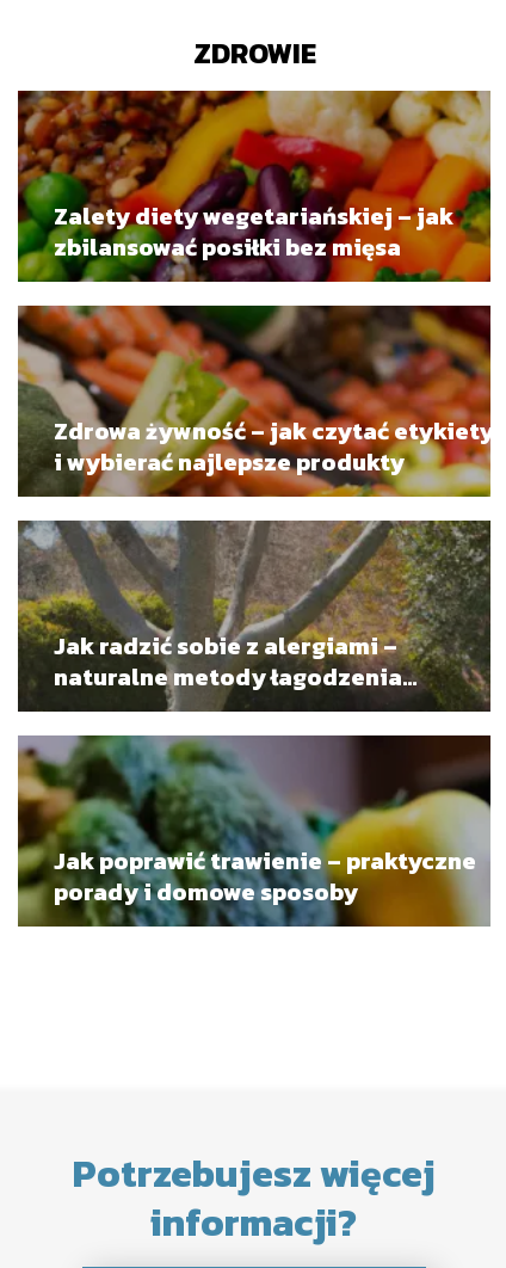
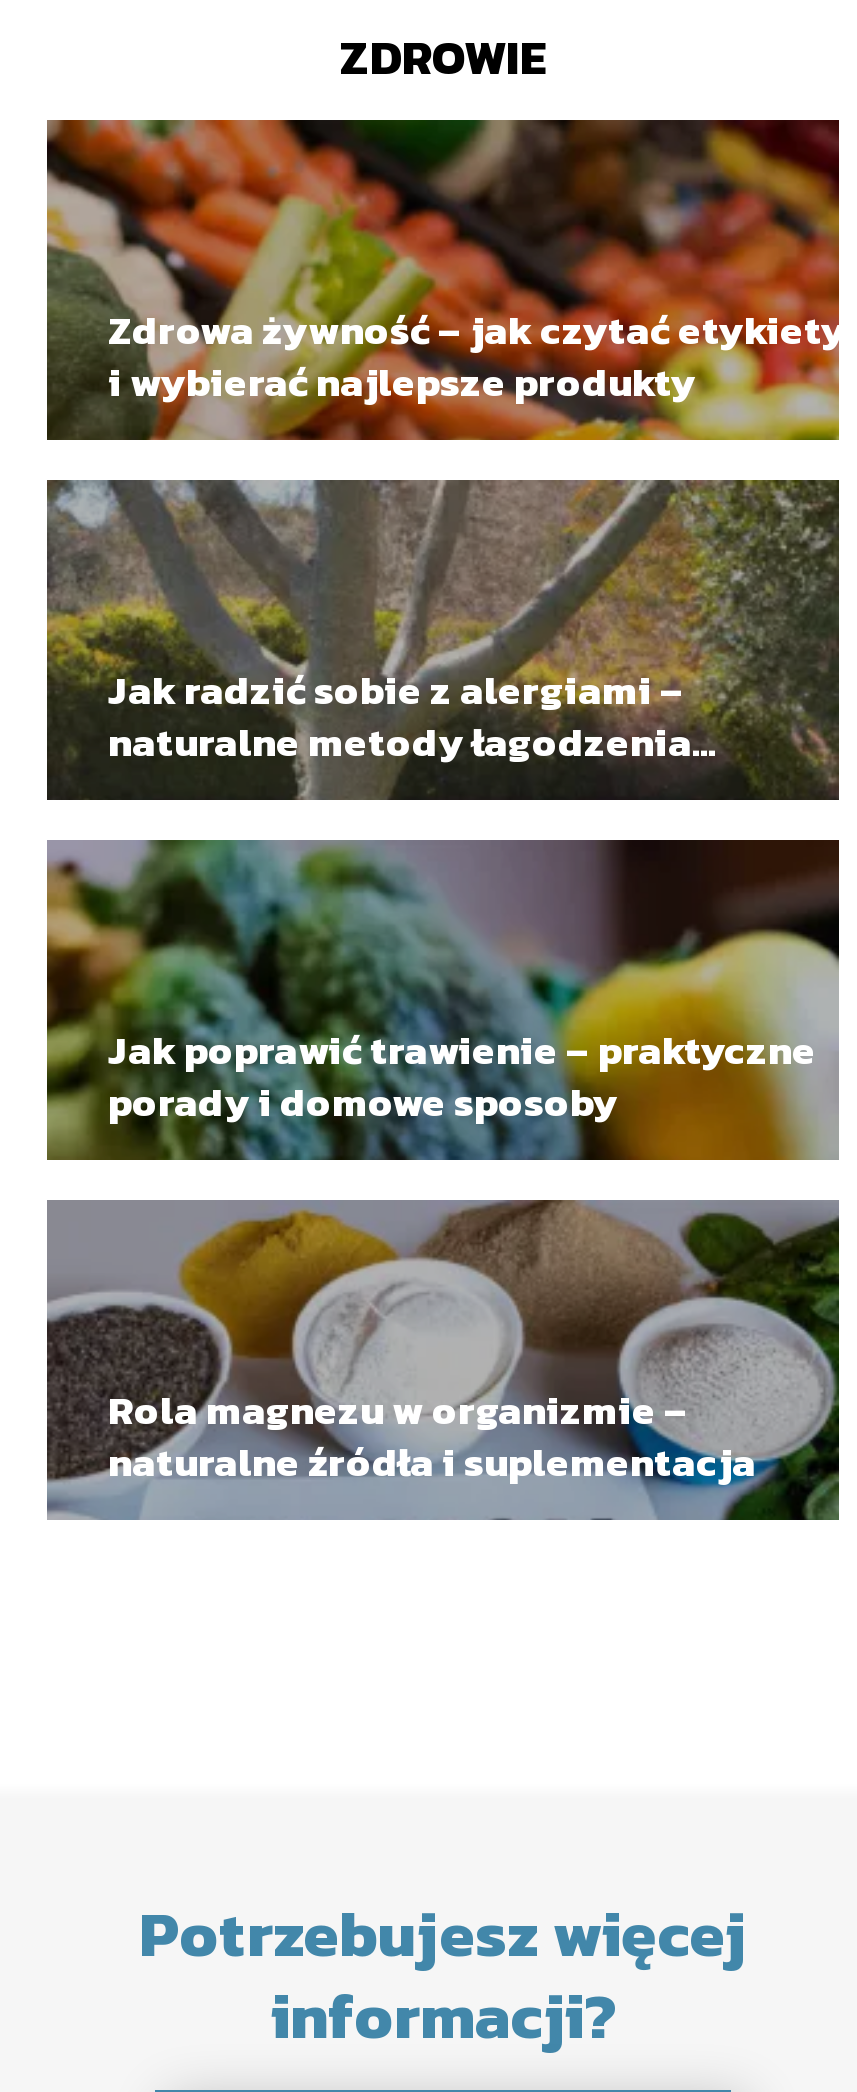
[17,90,492,283] [image] | Zalety diety wegetariańskiej – jak | zbilansować posiłki bez mięsa -> none
moved [16,303,495,910] -> [43,116,846,1132]: [image] | Zdrowa żywność – jak czytać etykiety | i wybierać najlepsze produkty | Jak radzić sobie z alergiami – | naturalne metody łagodzenia | Jak poprawić trawienie – praktyczne | porady i domowe sposoby
none -> [47,1200,839,1522] [image] | Rola magnezu w organizmie – | naturalne źródła i suplementacja

